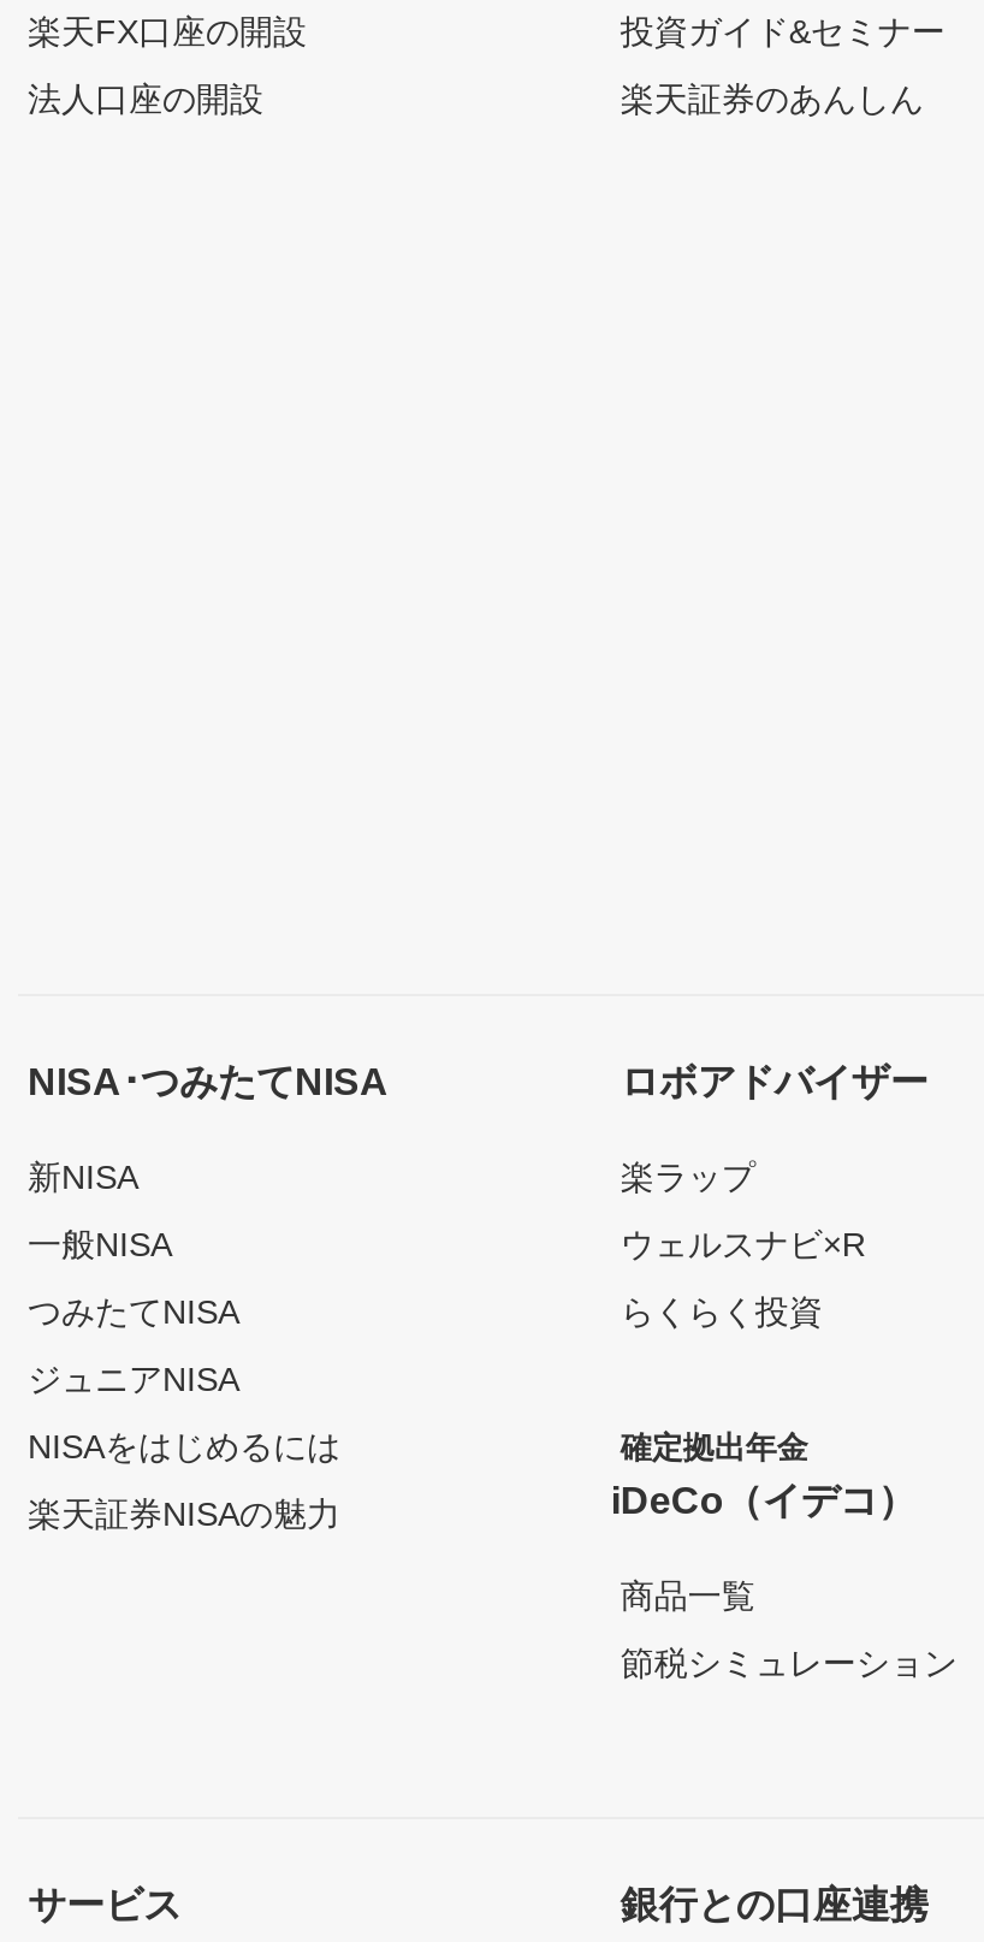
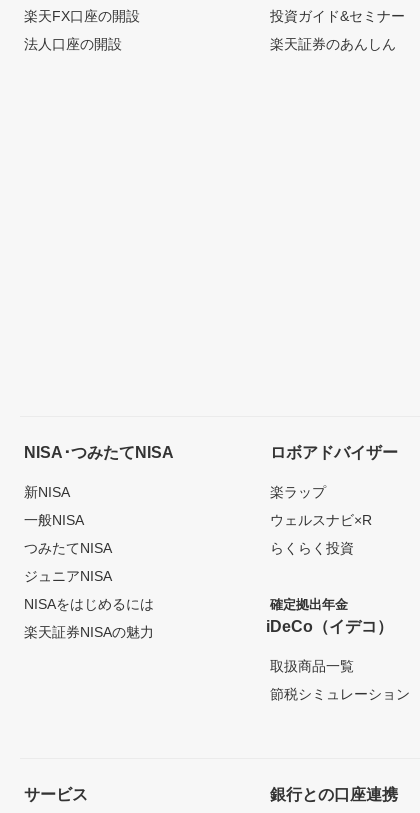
[620,1576,755,1614] 商品一覧 -> [270,658,354,674] 取扱商品一覧

